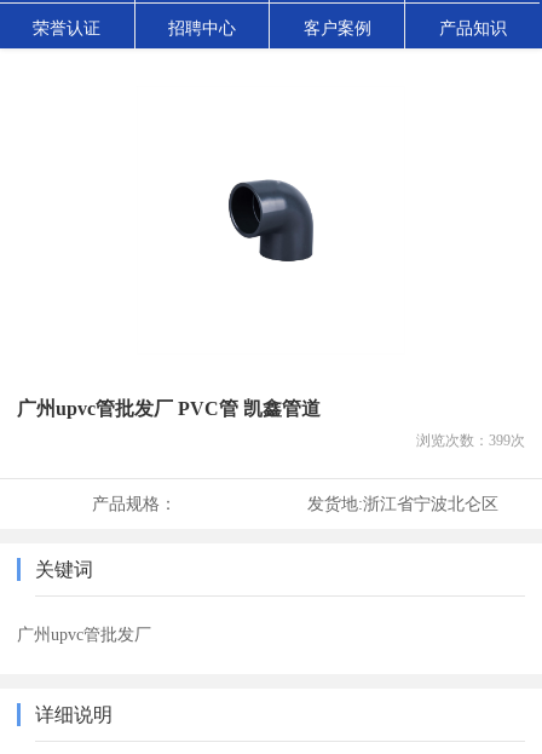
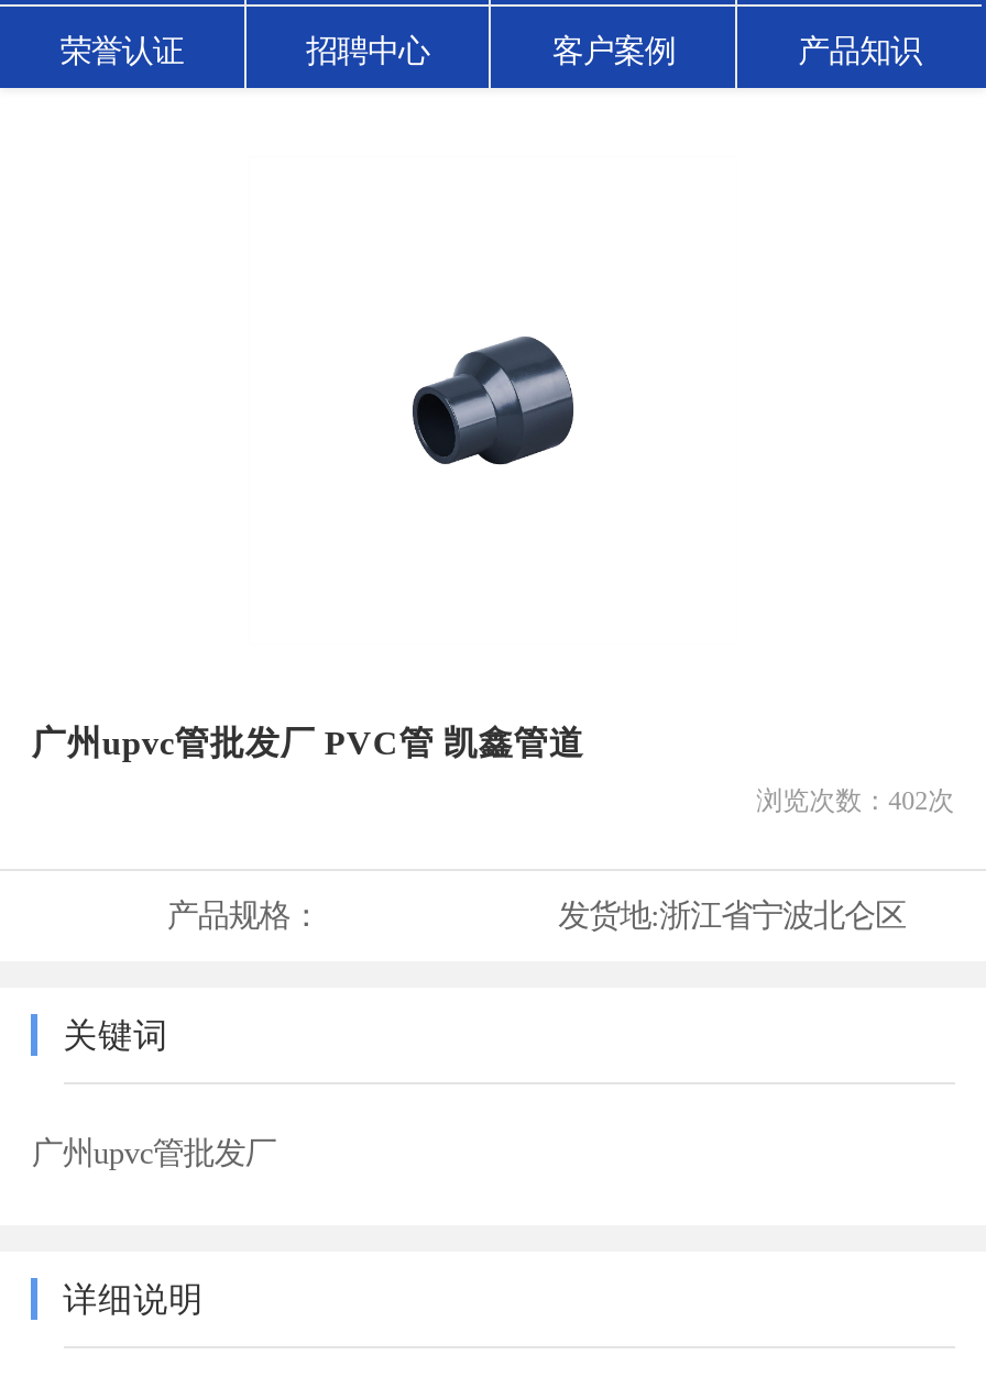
[226,179,316,263] [image] -> [409,328,577,475] [image]
[416,432,525,449] 浏览次数：399次 -> [756,786,955,816] 浏览次数：402次

